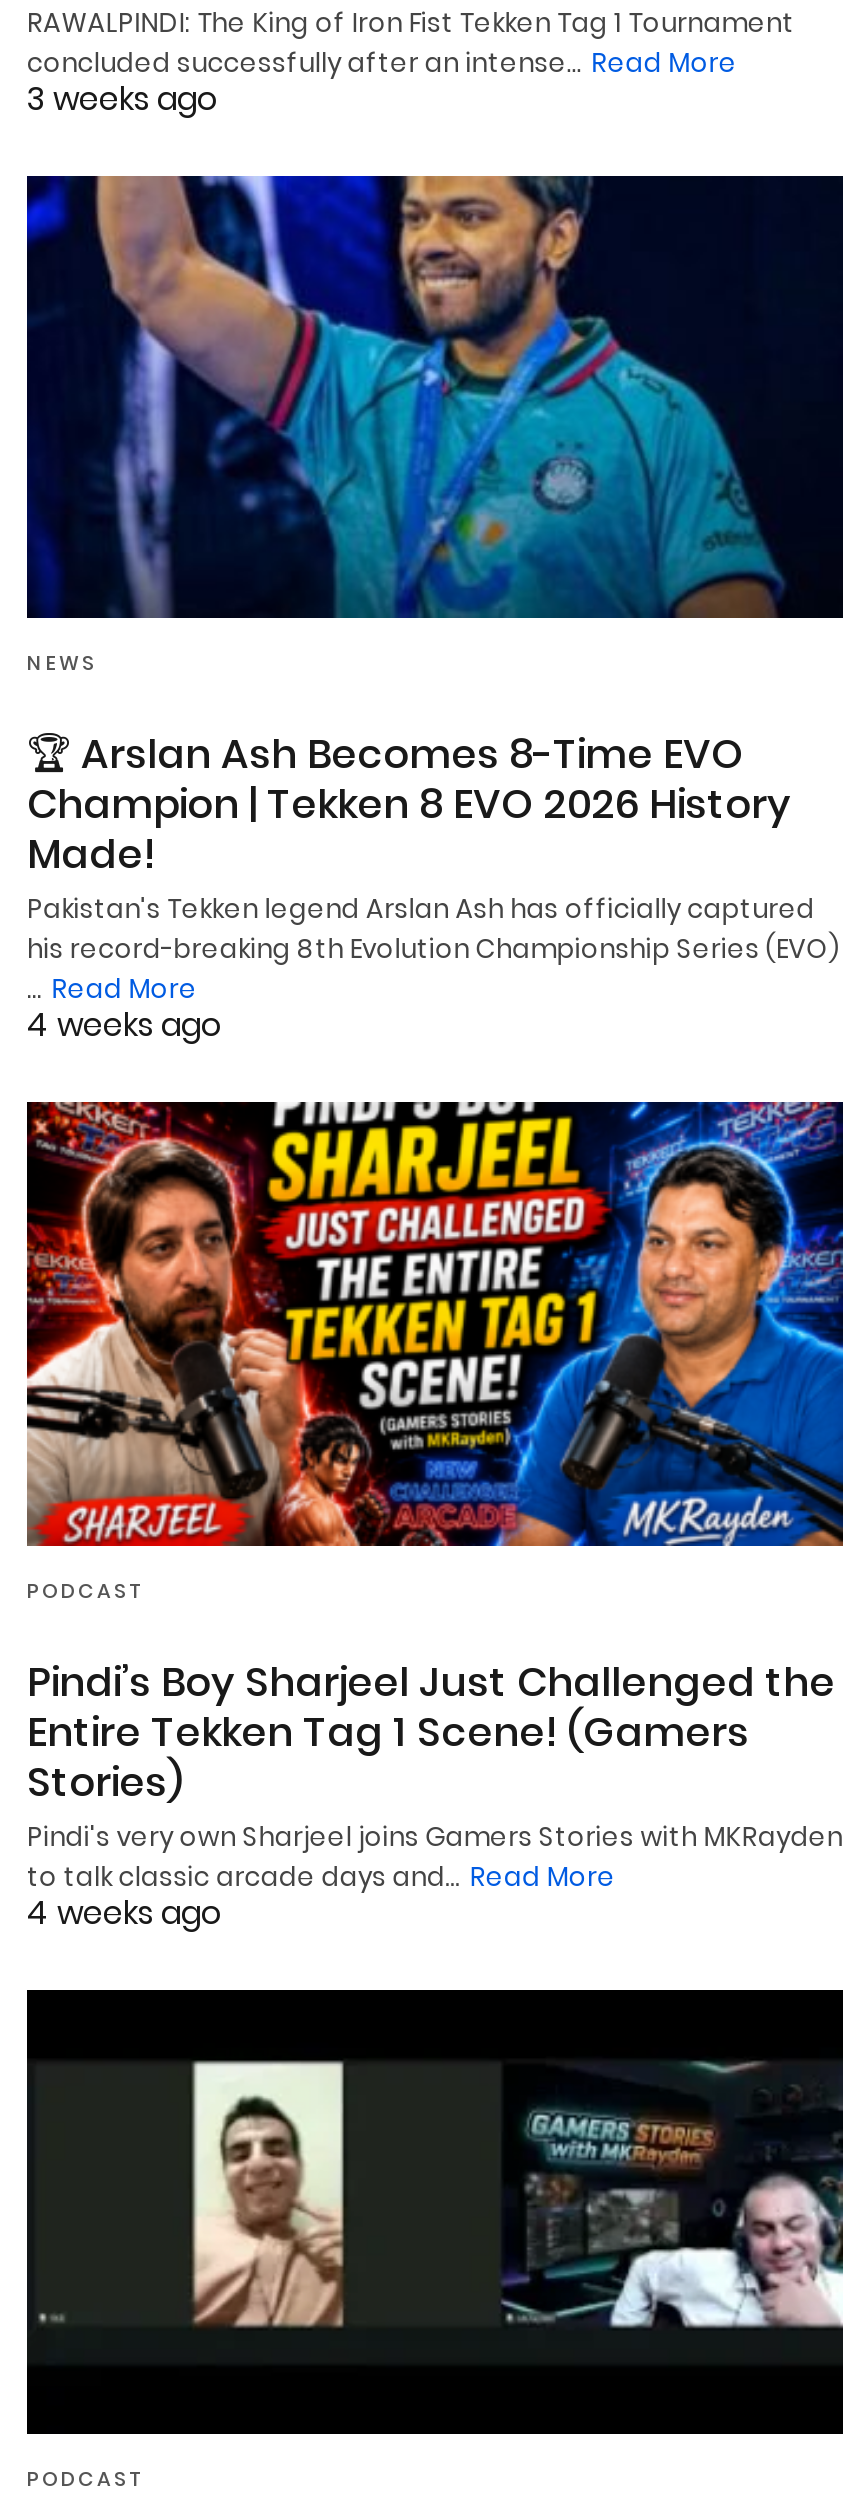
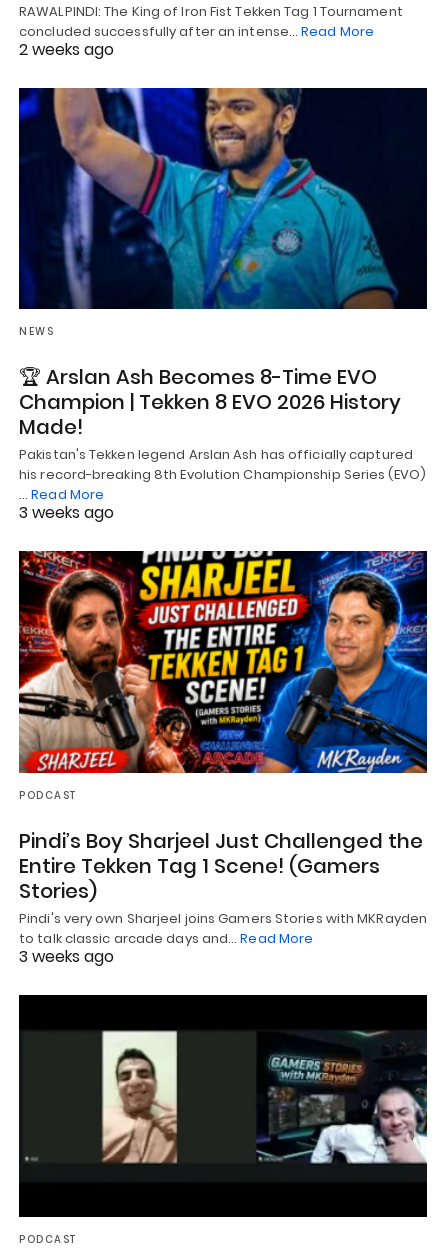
[27,76,217,122] 3 weeks ago -> [19,38,114,61] 2 weeks ago
[27,1003,221,1049] 4 weeks ago -> [19,501,114,524] 3 weeks ago
[27,1890,221,1936] 4 weeks ago -> [19,945,114,968] 3 weeks ago

